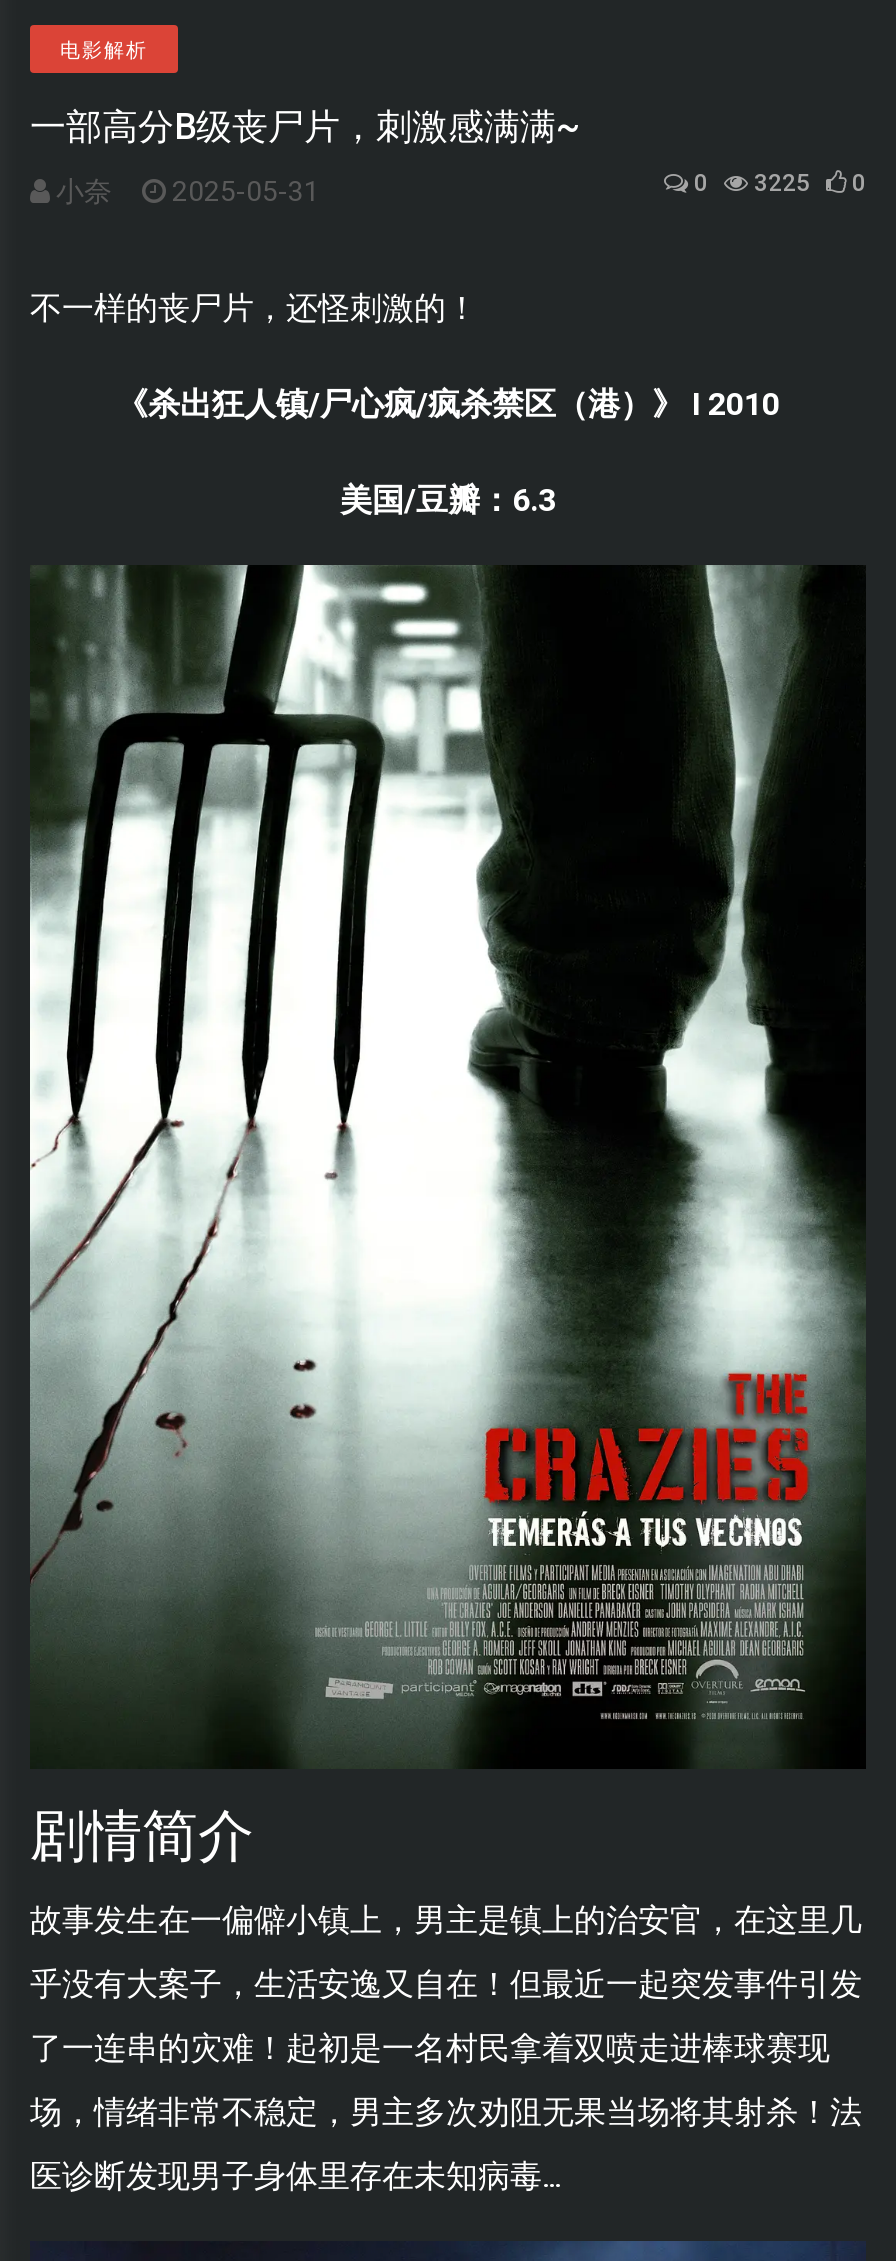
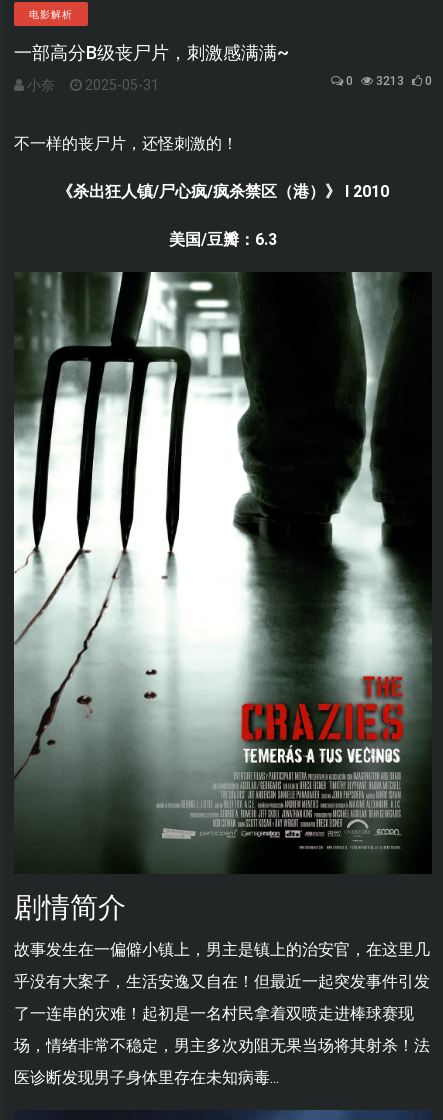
[688,169,866,197] 0 3225 0 -> [343,74,432,88] 0 3213 0

